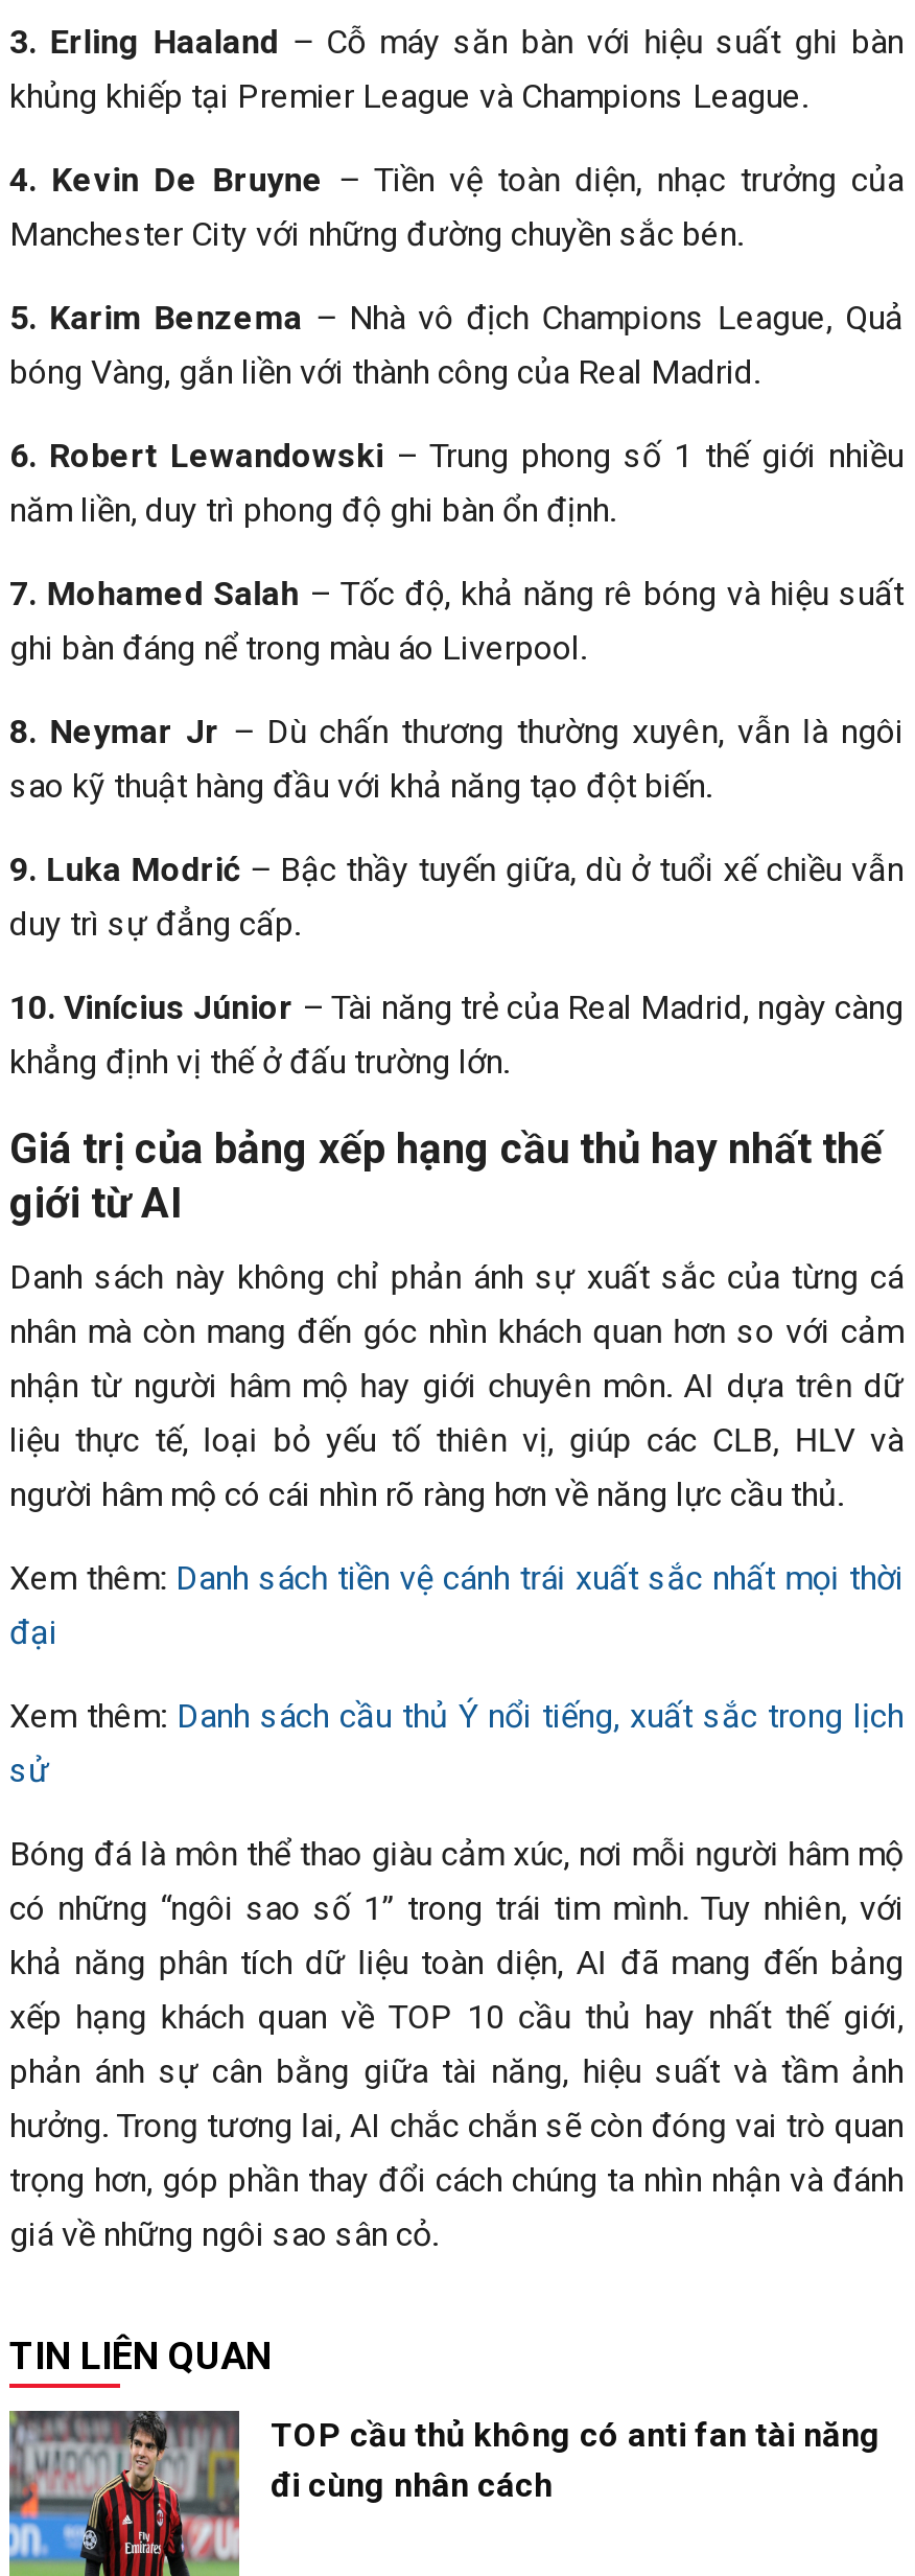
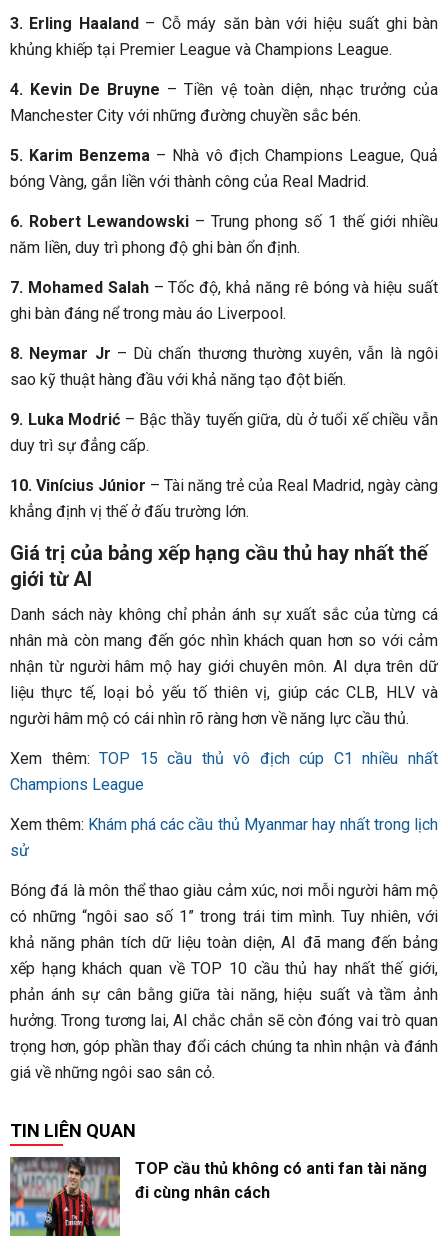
[9,1559,904,1653] Xem thêm: Danh sách tiền vệ cánh trái xuất sắc nhất mọi thời | đại -> [10,749,438,794] Xem thêm: TOP 15 cầu thủ vô địch cúp C1 nhiều nhất | Champions League
[9,1697,904,1737] Xem thêm: Danh sách cầu thủ Ý nổi tiếng, xuất sắc trong lịch -> [10,815,438,834] Xem thêm: Khám phá các cầu thủ Myanmar hay nhất trong lịch

